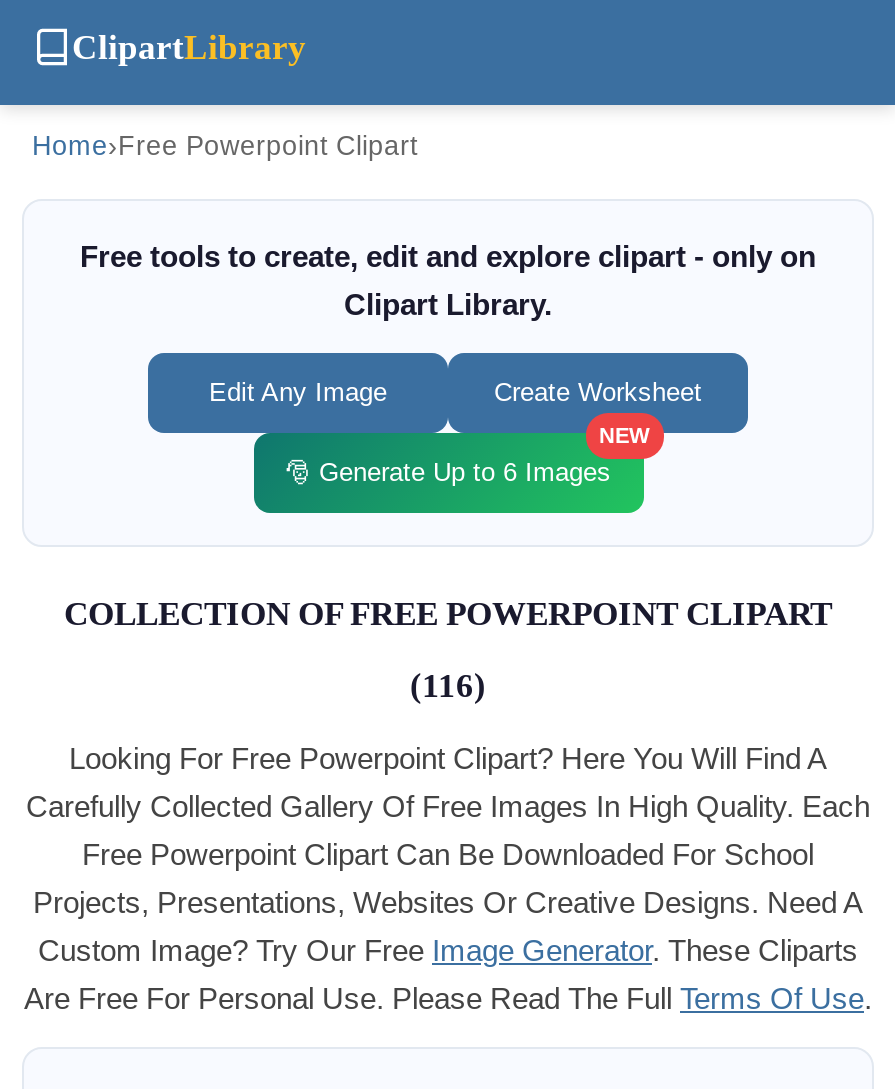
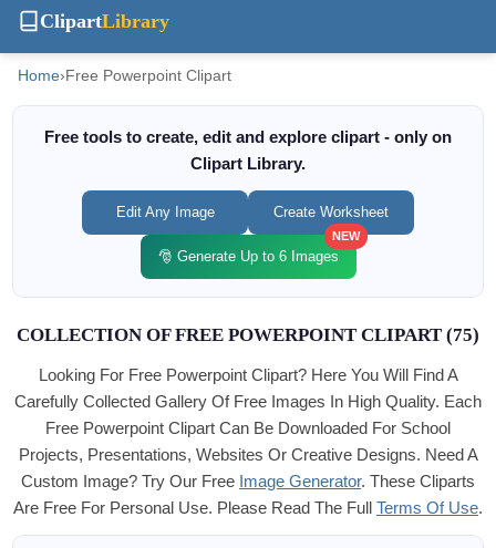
[64,595,832,705] COLLECTION OF FREE POWERPOINT CLIPART | (116) -> [17,324,479,345] COLLECTION OF FREE POWERPOINT CLIPART (75)

